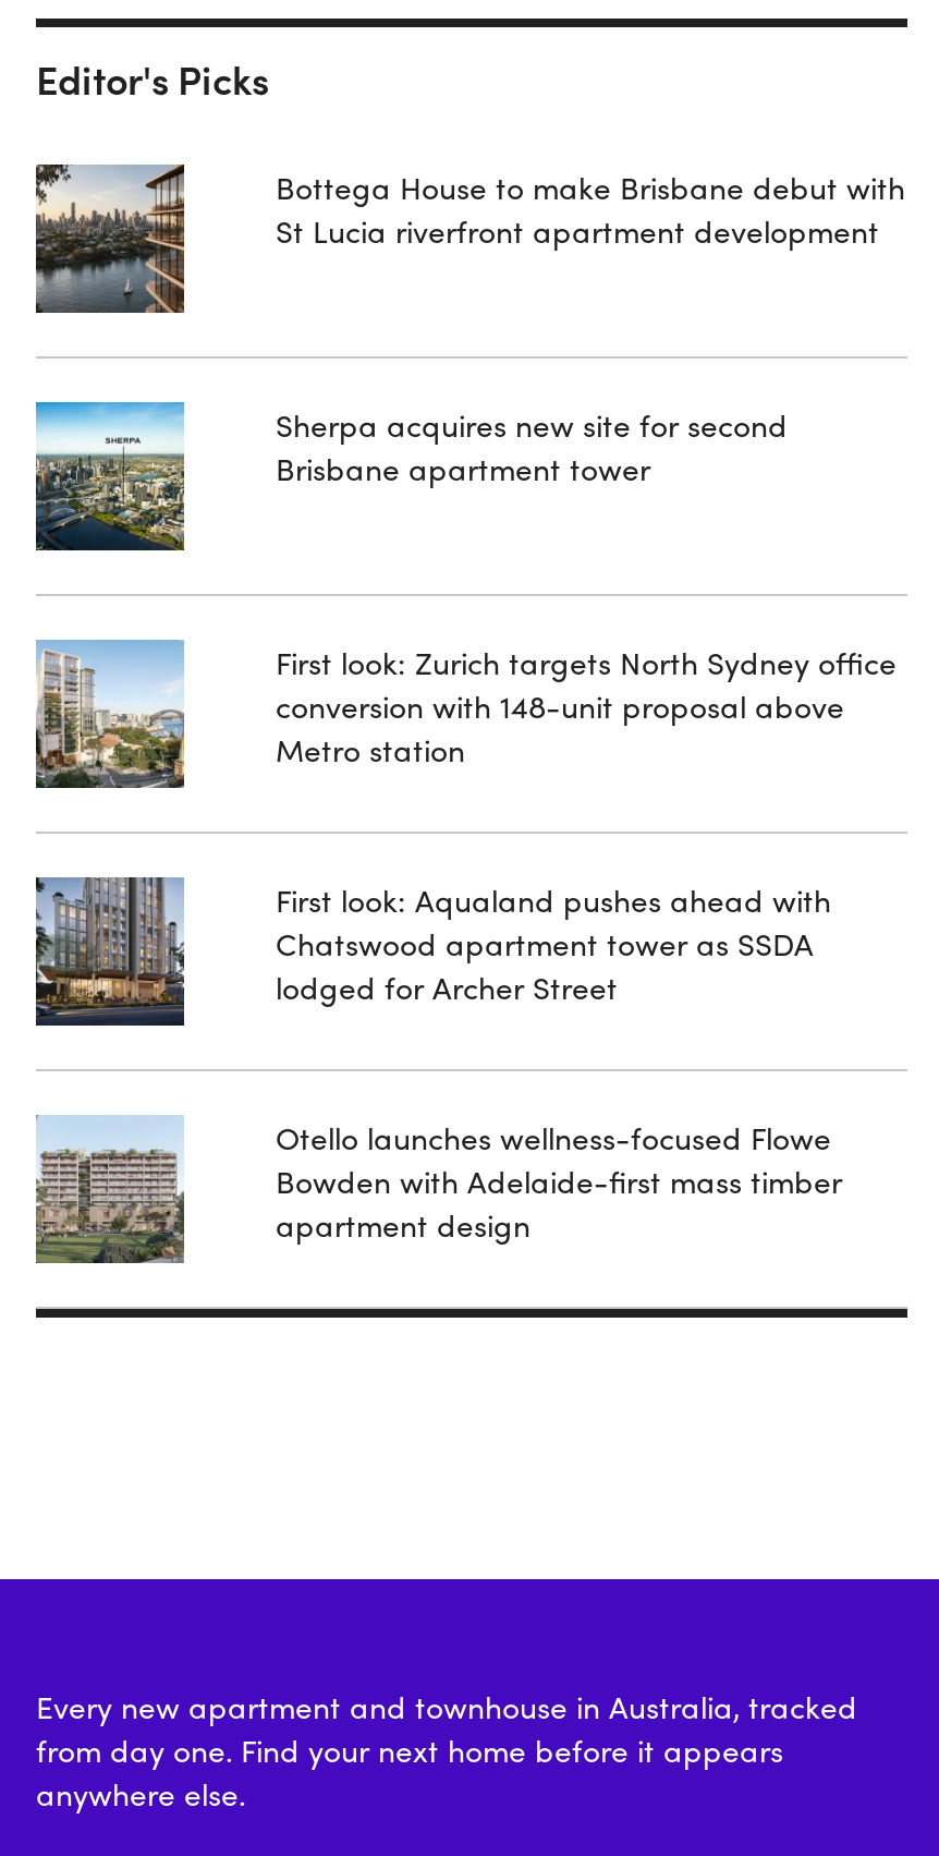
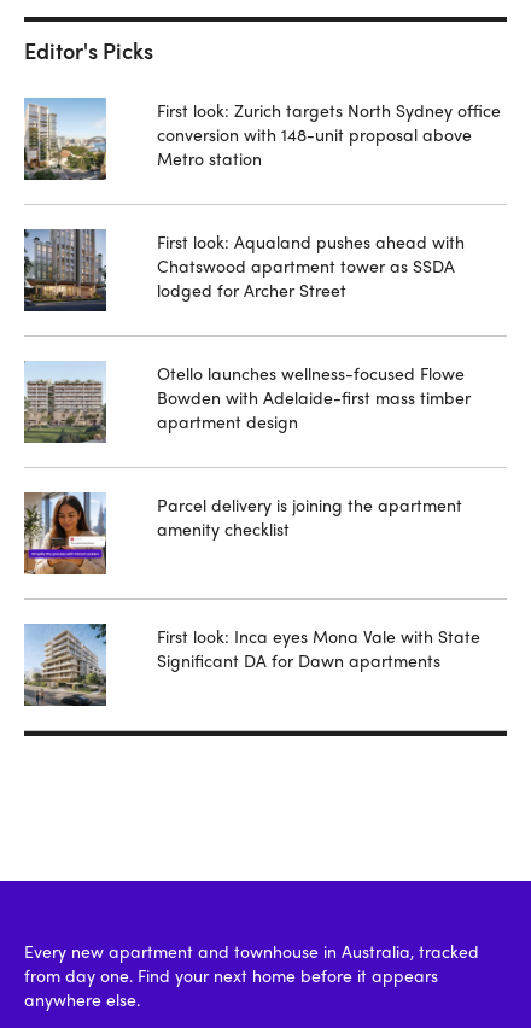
[34,162,186,313] [image] -> none
[276,164,905,252] Bottega House to make Brisbane debut with | St Lucia riverfront apartment development -> none
[34,400,184,550] [image] -> none
[276,402,788,489] Sherpa acquires new site for second | Brisbane apartment tower -> none
moved [32,640,897,1245] -> [22,98,501,433]: [image] | First look: Zurich targets North Sydney office | conversion with 148-unit proposal above | ... | Bowden with Adelaide-first mass timber | apartment design
none -> [23,492,107,576] [image]
none -> [24,623,107,706] [image]
none -> [157,492,462,540] Parcel delivery is joining the apartment | amenity checklist
none -> [157,624,480,672] First look: Inca eyes Mona Vale with State | Significant DA for Dawn apartments

